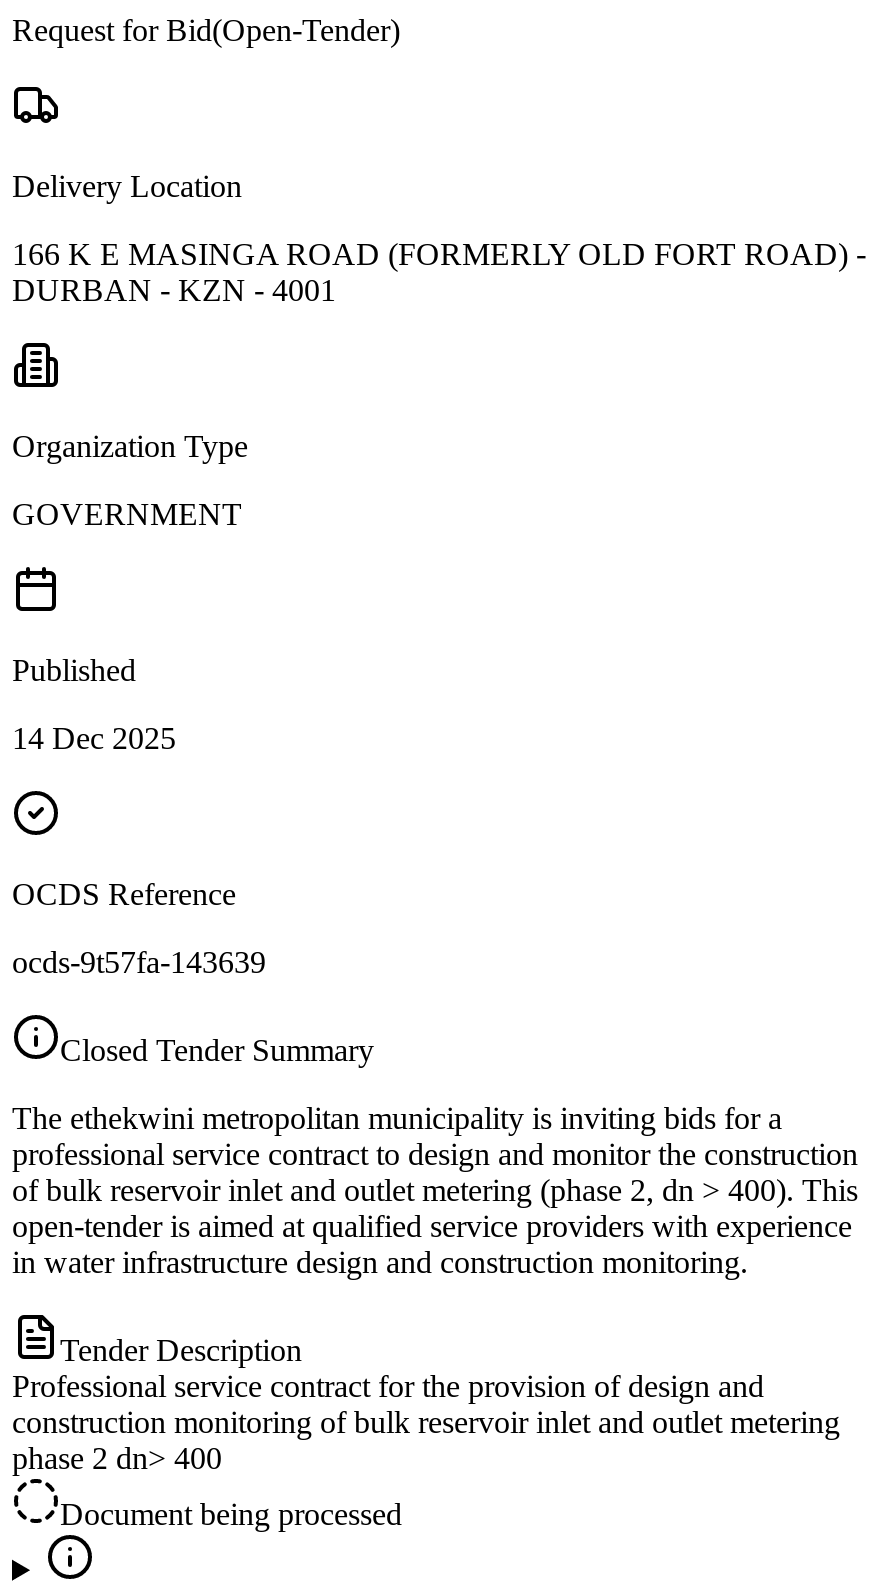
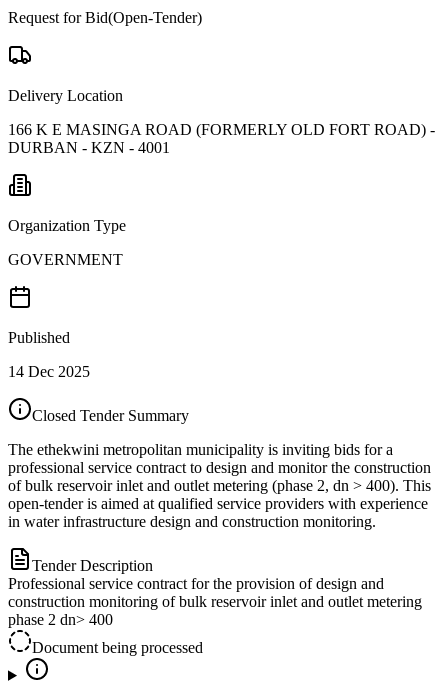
[12,877,266,979] OCDS Reference | ocds-9t57fa-143639 -> none

